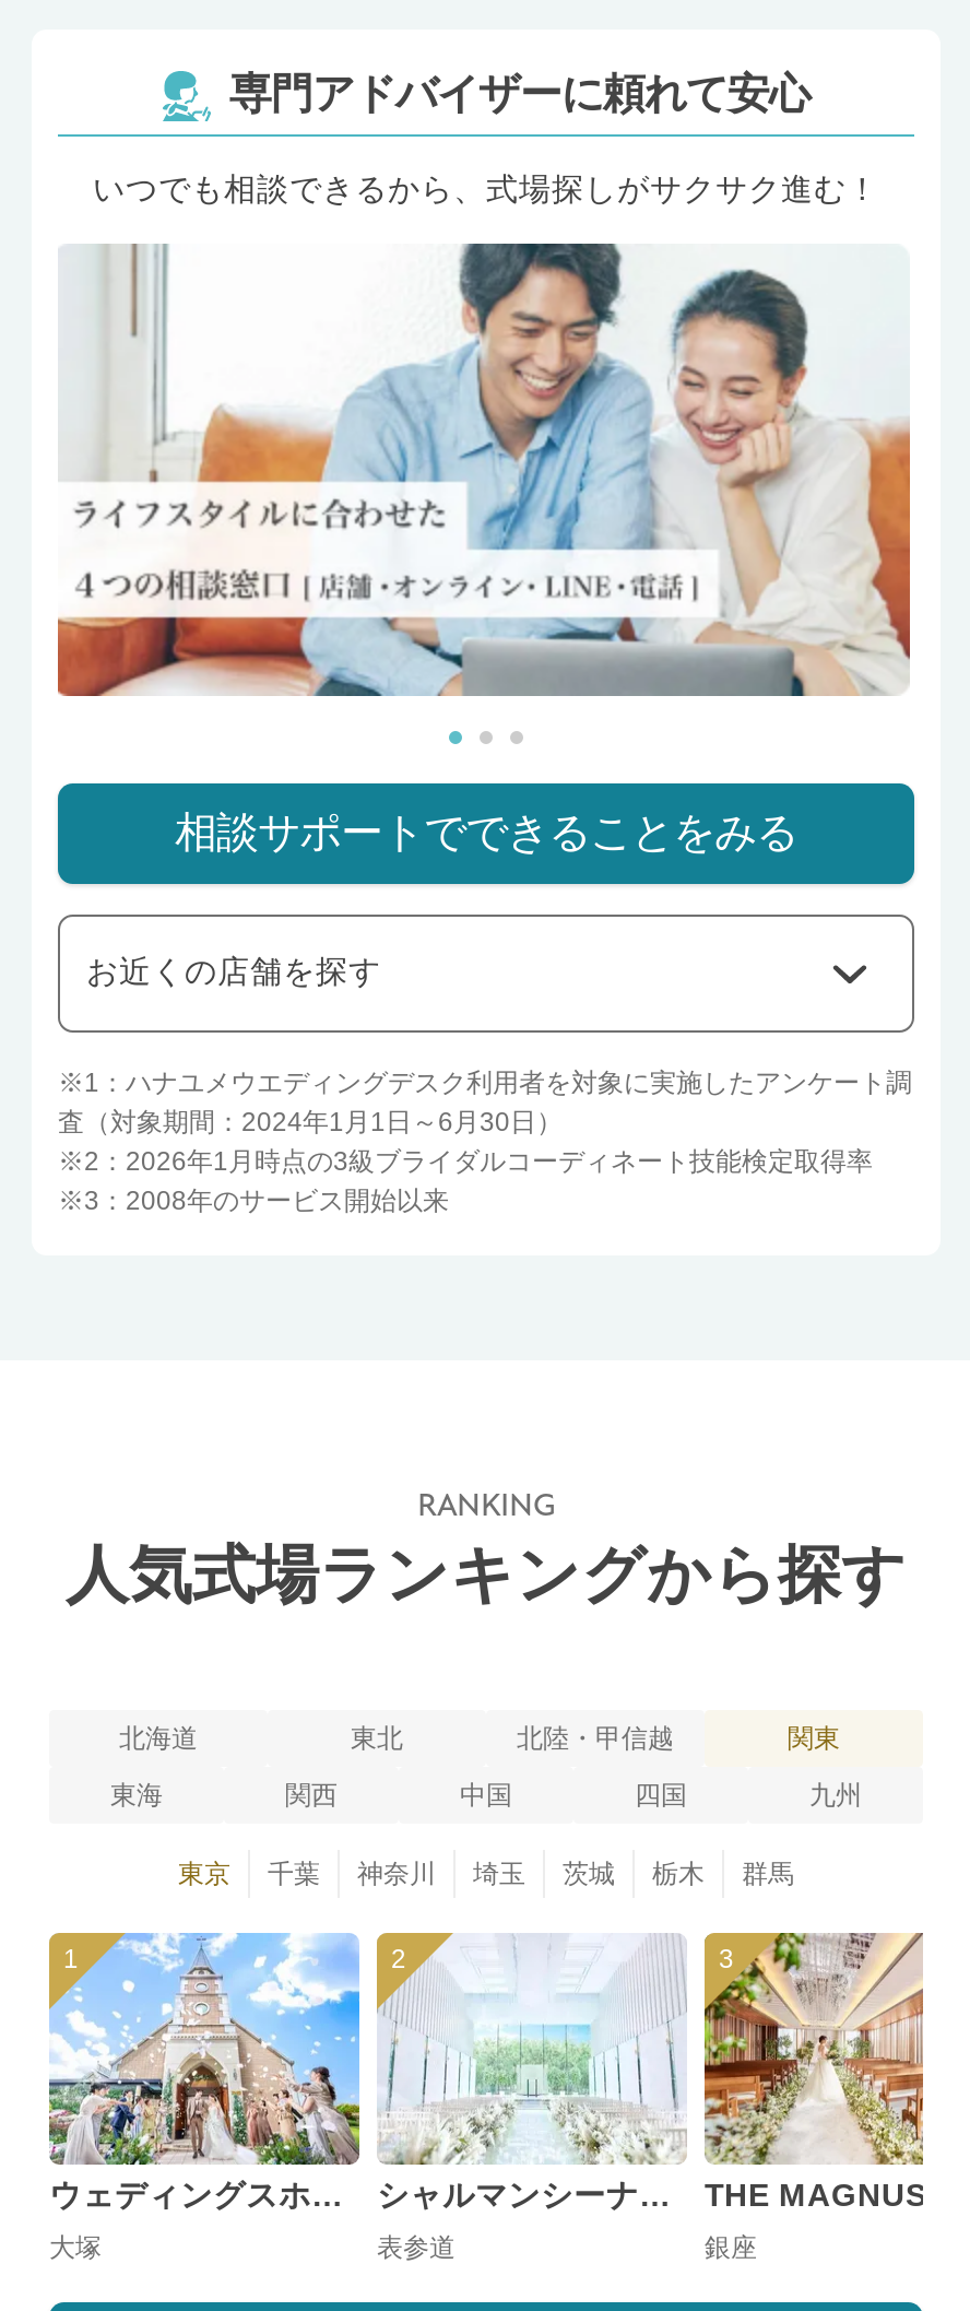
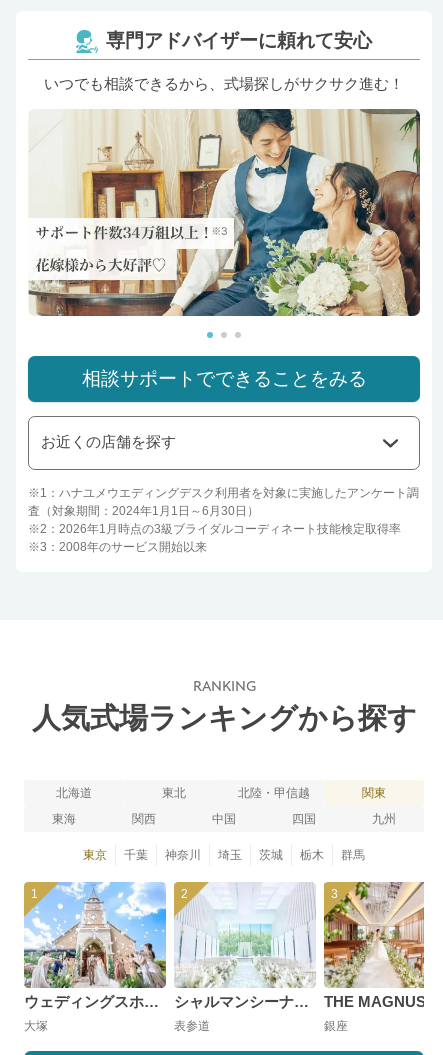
[56,241,914,698] [image] -> [28,108,421,317] [image]

